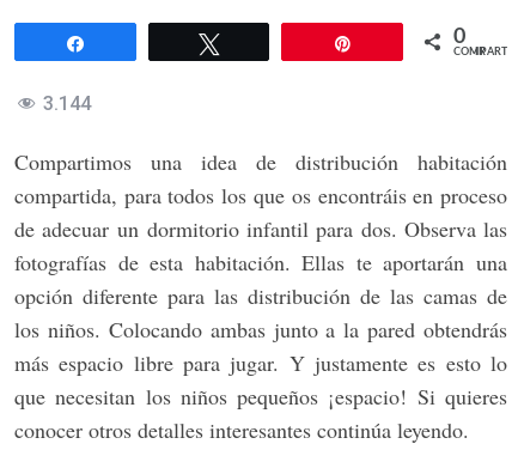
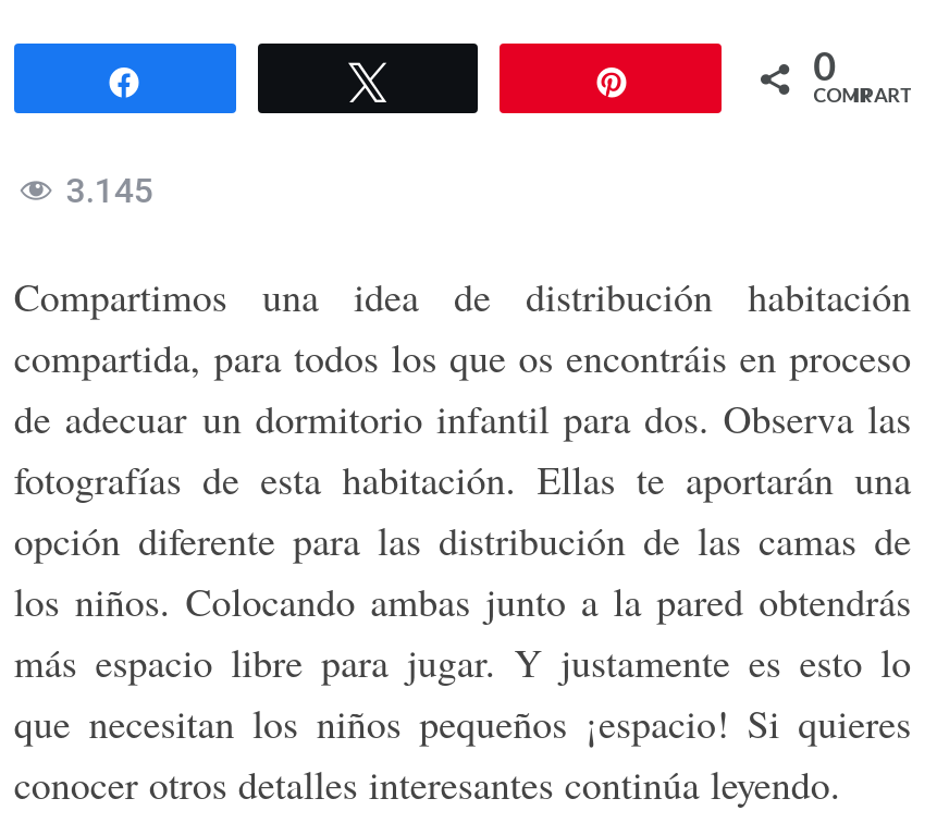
[43,92,91,115] 3.144 -> [66,170,153,211] 3.145

